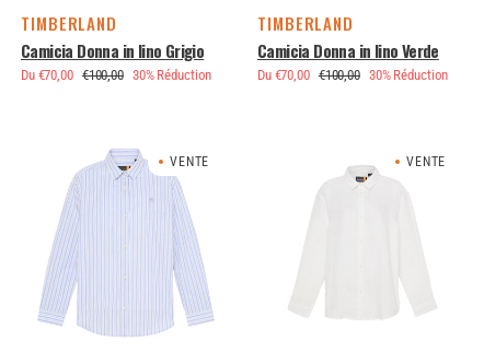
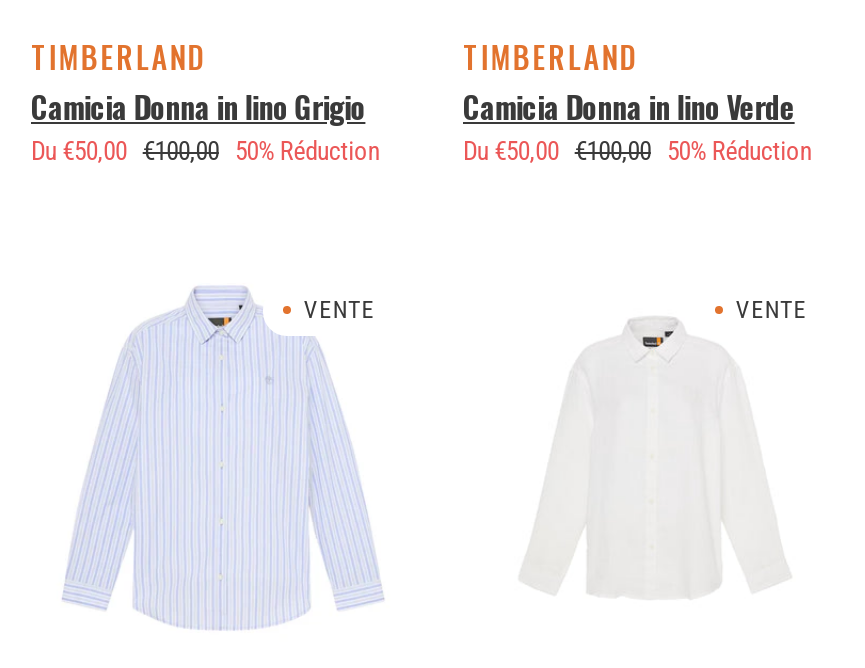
[21,66,73,83] Du €70,00 -> [31,135,127,165] Du €50,00
[132,66,212,83] 30% Réduction -> [235,135,379,165] 50% Réduction
[257,66,310,83] Du €70,00 -> [463,135,559,165] Du €50,00
[369,66,448,83] 30% Réduction -> [667,135,811,165] 50% Réduction

